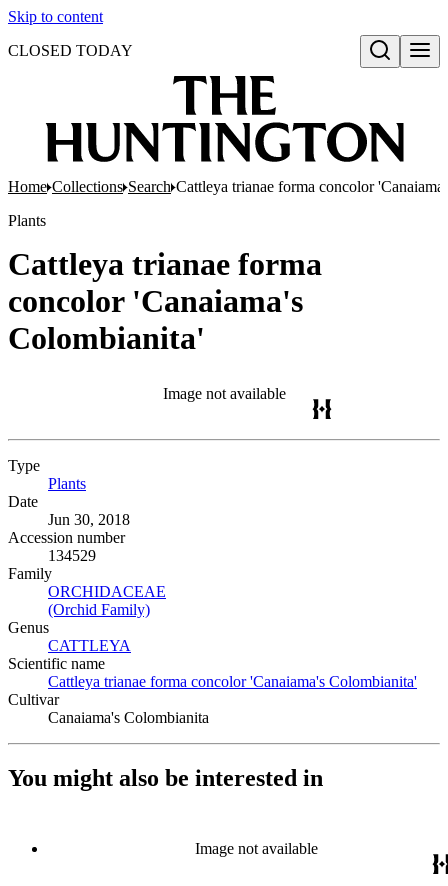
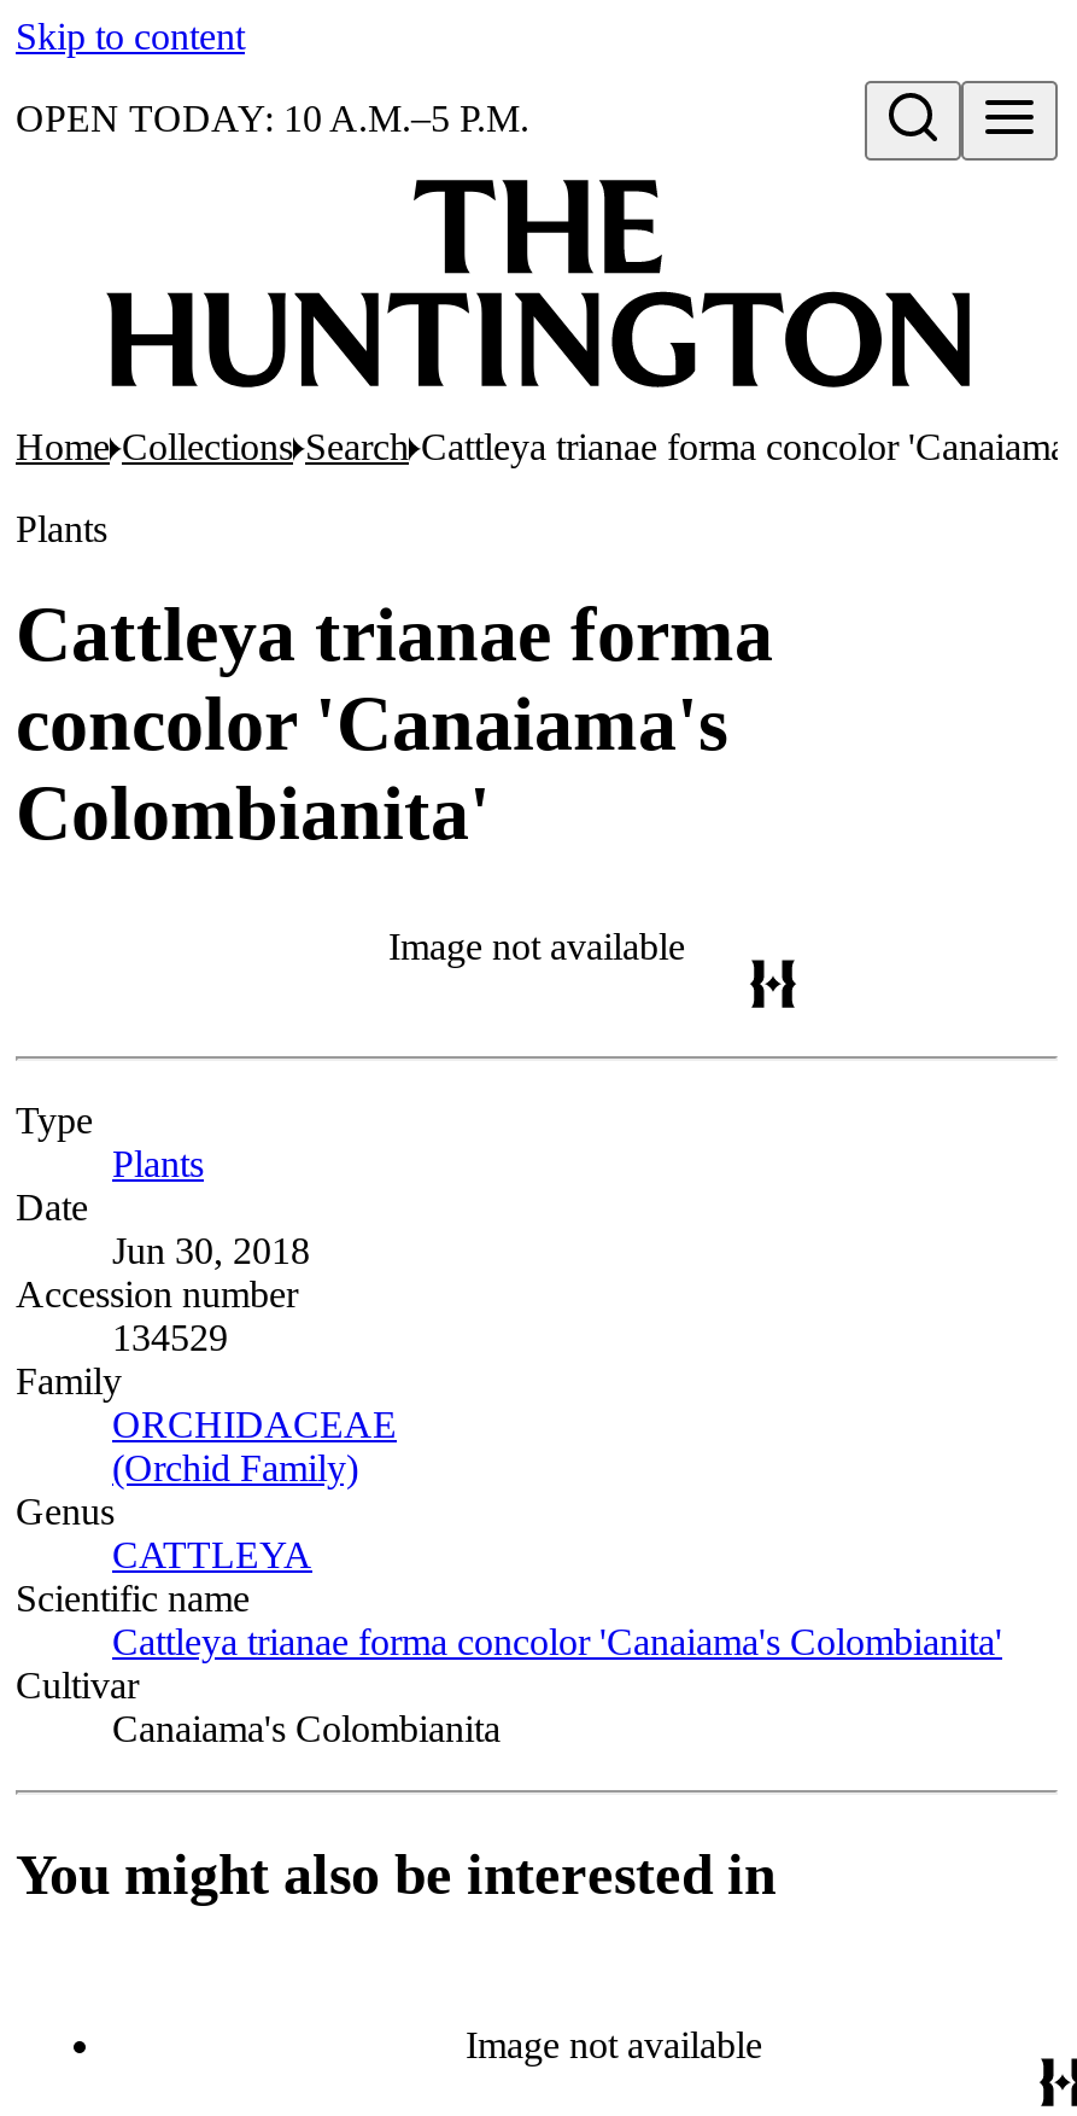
[8,42,133,59] CLOSED TODAY -> [16,98,529,139] OPEN TODAY: 10 A.M.–5 P.M.

